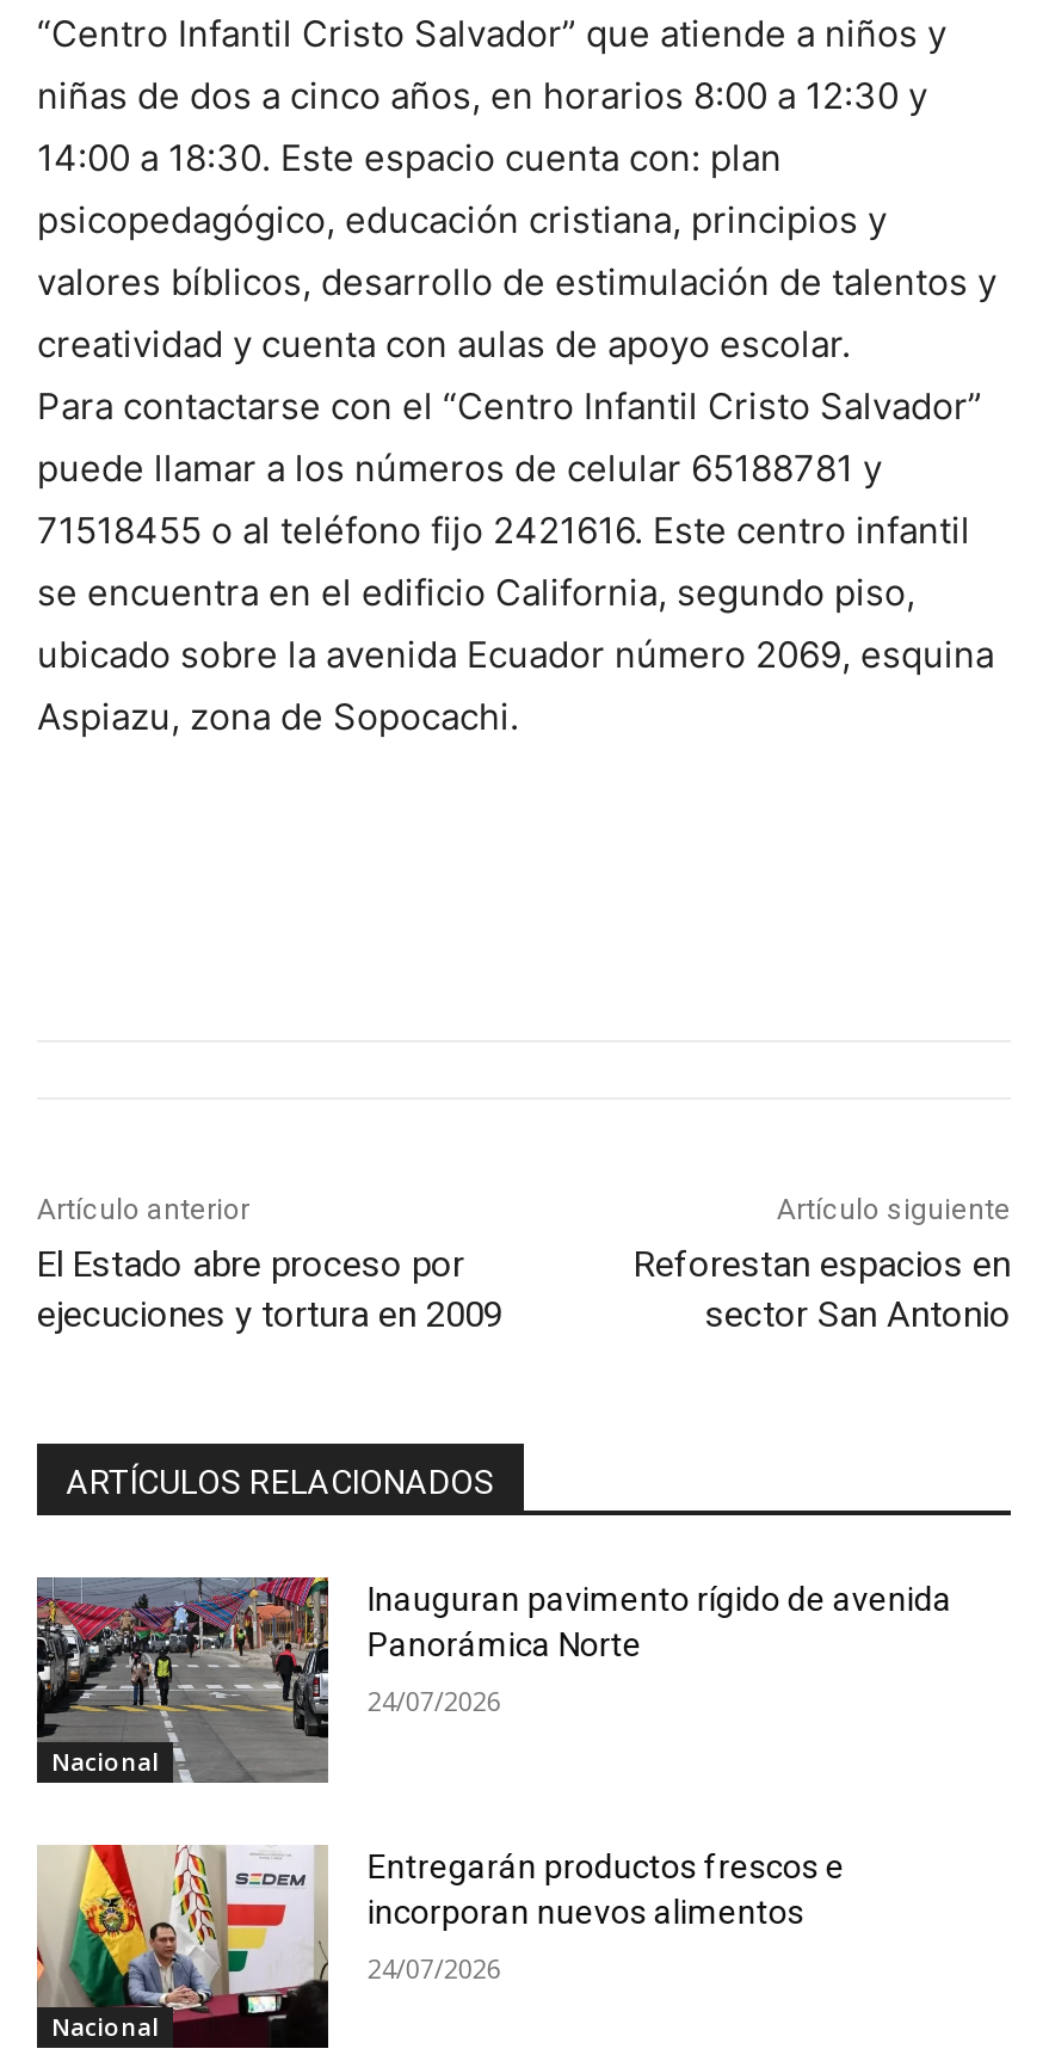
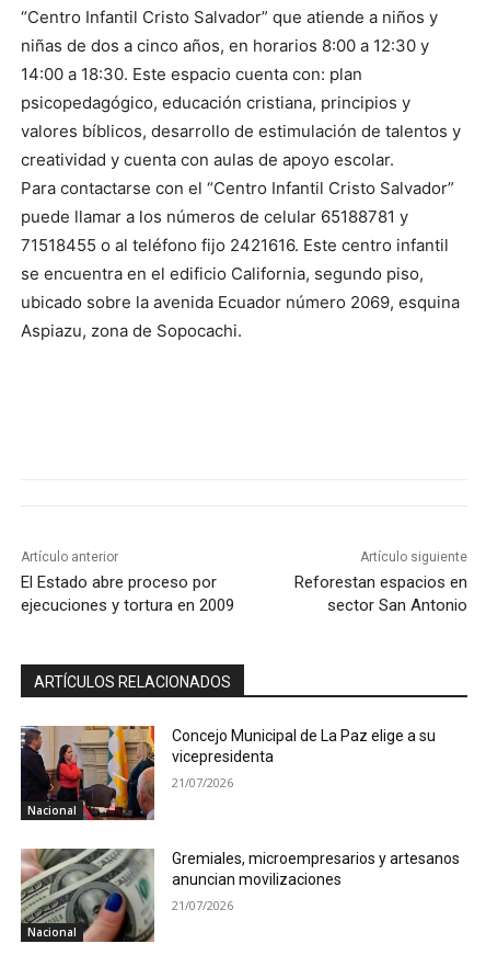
[35,1575,952,1783] [image] | Inauguran pavimento rígido de avenida | Panorámica Norte -> [21,725,436,820] [image] | Concejo Municipal de La Paz elige a su | vicepresidenta
[367,1683,501,1719] 24/07/2026 -> [172,774,234,791] 21/07/2026
[37,1842,845,2050] [image] | Entregarán productos frescos e | incorporan nuevos alimentos -> [21,848,460,943] [image] | Gremiales, microempresarios y artesanos | anuncian movilizaciones
[367,1949,501,1985] 24/07/2026 -> [172,897,234,913] 21/07/2026

